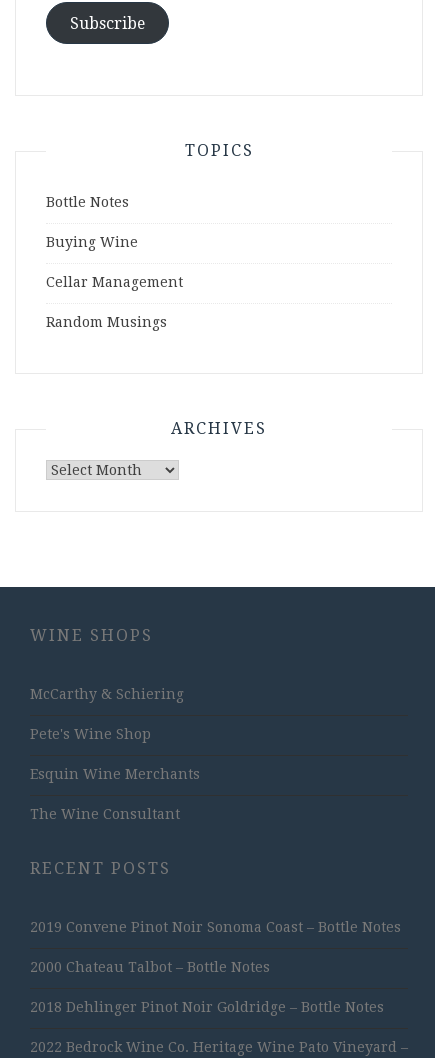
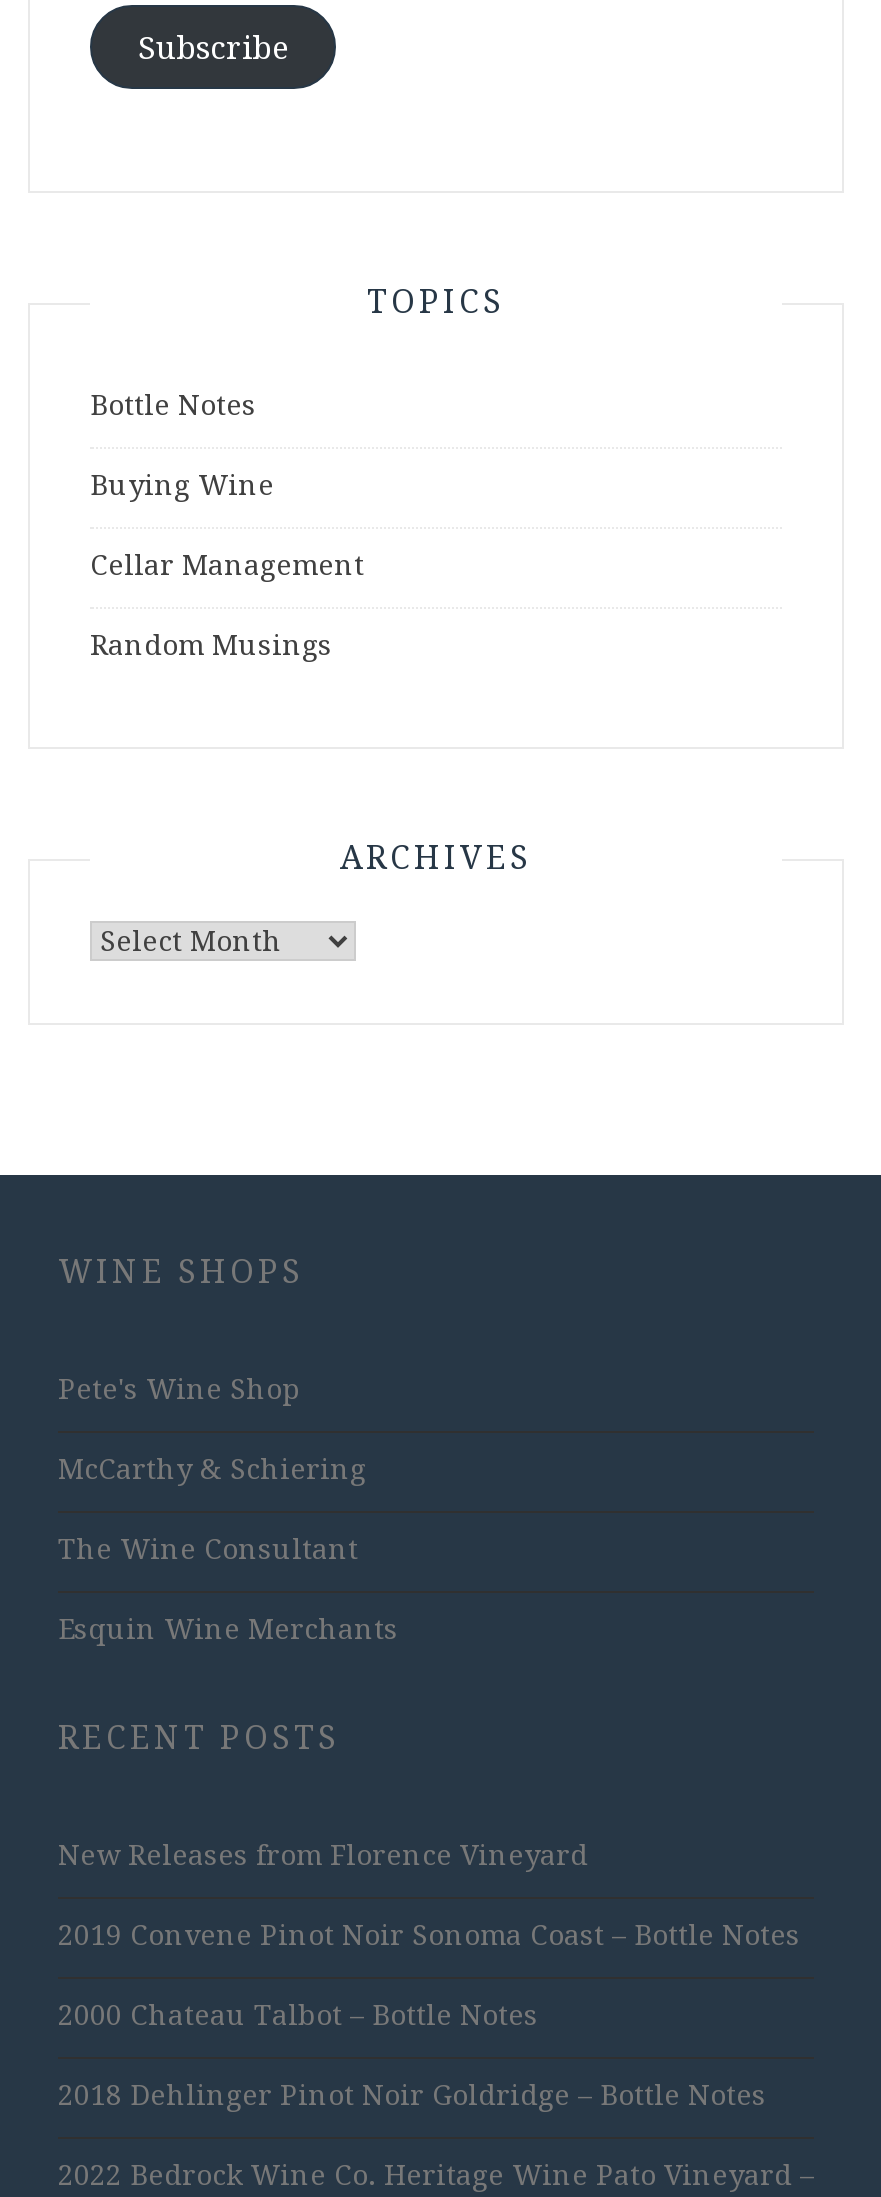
moved [30,726,151,742] -> [58,1373,300,1405]: Pete's Wine Shop
moved [30,806,180,822] -> [58,1533,358,1565]: The Wine Consultant
none -> [58,1839,588,1871] New Releases from Florence Vineyard

